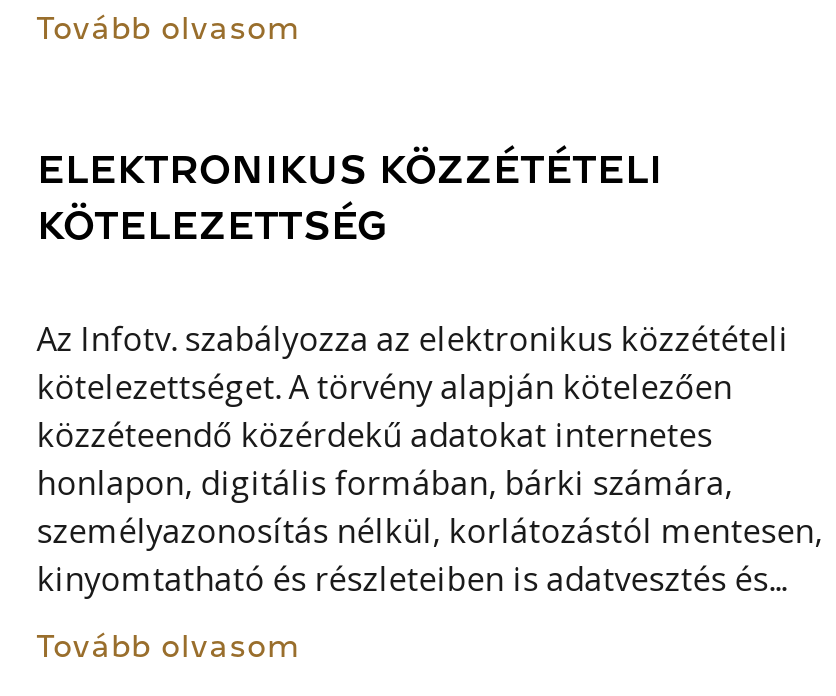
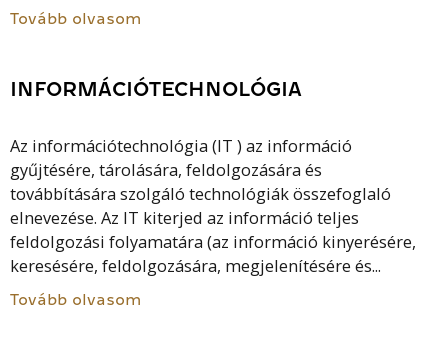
[37,150,663,246] ELEKTRONIKUS KÖZZÉTÉTELI | KÖTELEZETTSÉG -> [10,79,302,99] INFORMÁCIÓTECHNOLÓGIA
[37,317,823,601] Az Infotv. szabályozza az elektronikus közzétételi | kötelezettséget. A törvény alapján kötelezően | közzéteendő közérdekű adatokat internetes | honlapon, digitális formában, bárki számára, | személyazonosítás nélkül, korlátozástól mentesen, | kinyomtatható és részleteiben is adatvesztés és... -> [10,135,416,277] Az információtechnológia (IT ) az információ | gyűjtésére, tárolására, feldolgozására és | továbbítására szolgáló technológiák összefoglaló | elnevezése. Az IT kiterjed az információ teljes | feldolgozási folyamatára (az információ kinyerésére, | keresésére, feldolgozására, megjelenítésére és...

